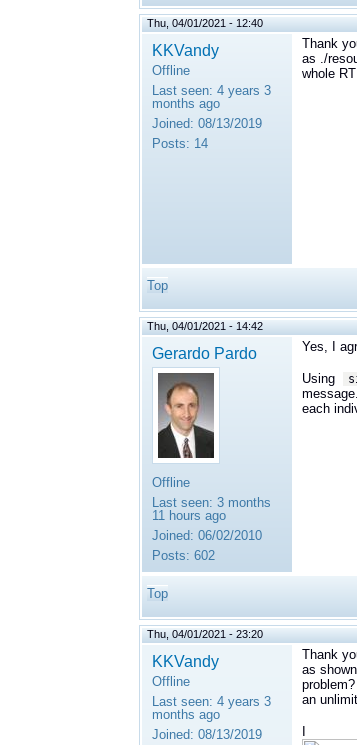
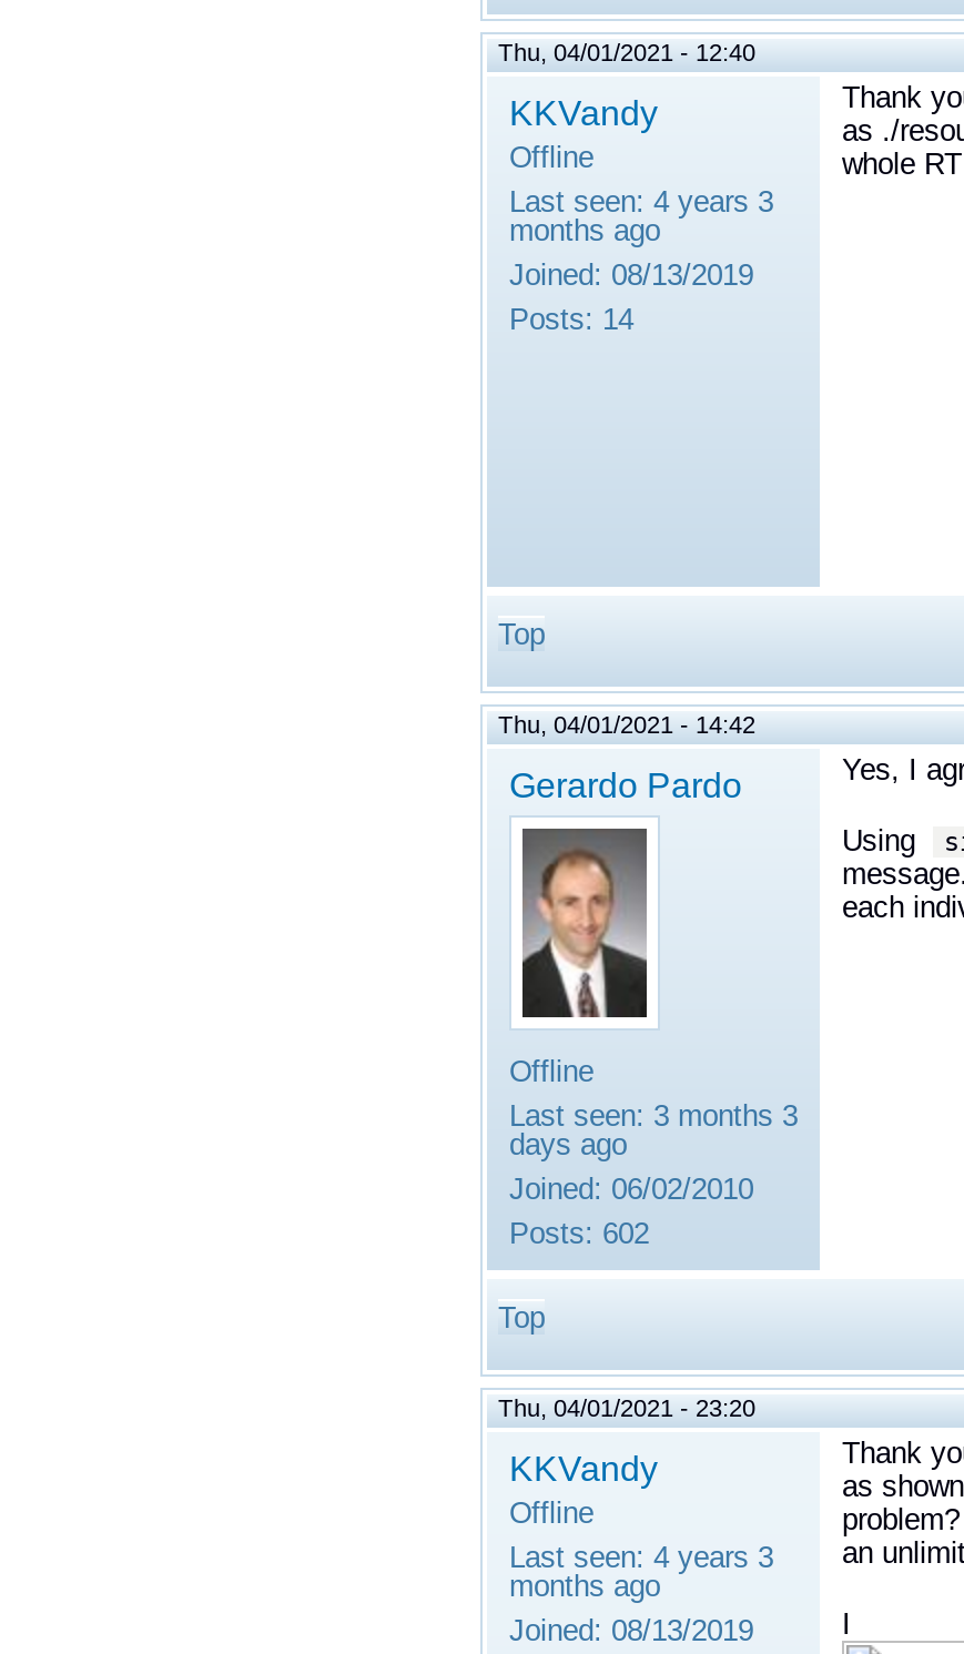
[152,495,271,523] Last seen: 3 months | 11 hours ago -> [509,1100,798,1162] Last seen: 3 months 3 | days ago

